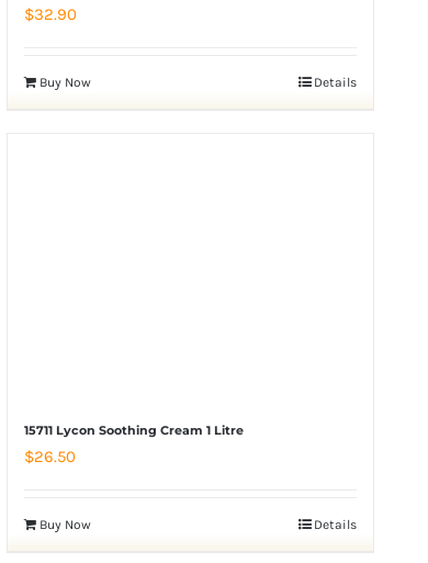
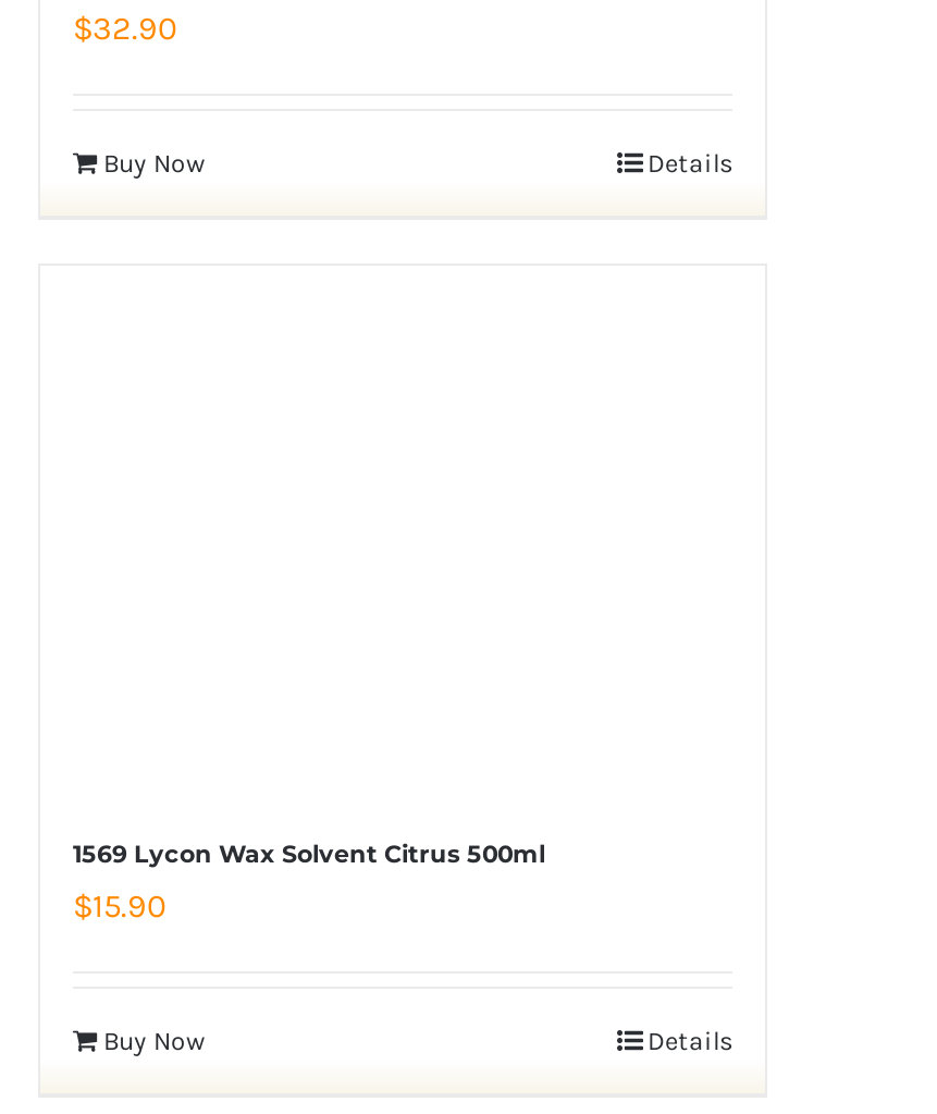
[24,423,244,438] 15711 Lycon Soothing Cream 1 Litre -> [73,839,545,870] 1569 Lycon Wax Solvent Citrus 500ml
[24,447,76,467] $26.50 -> [73,887,167,926] $15.90

